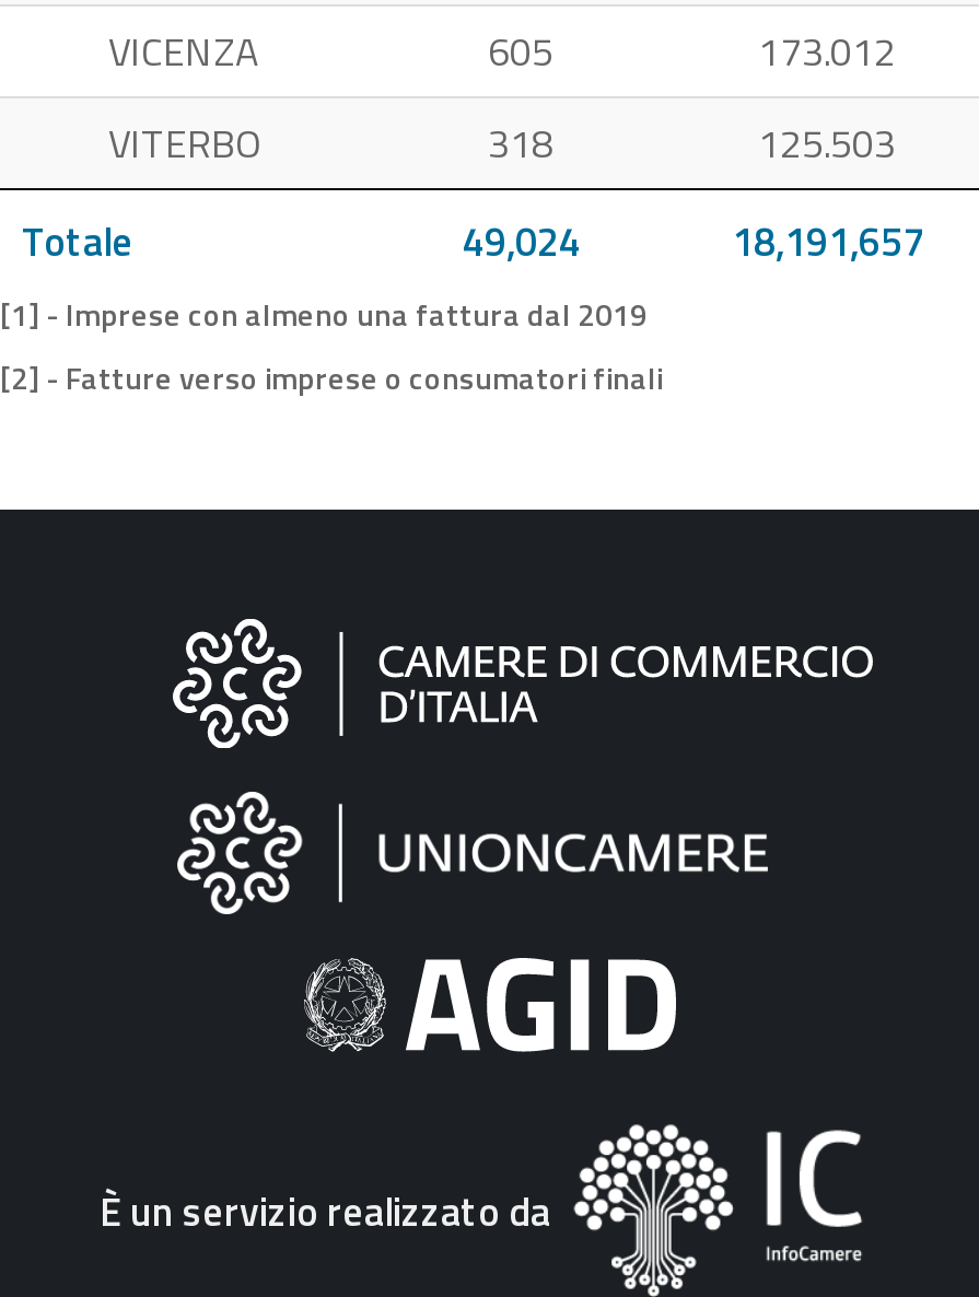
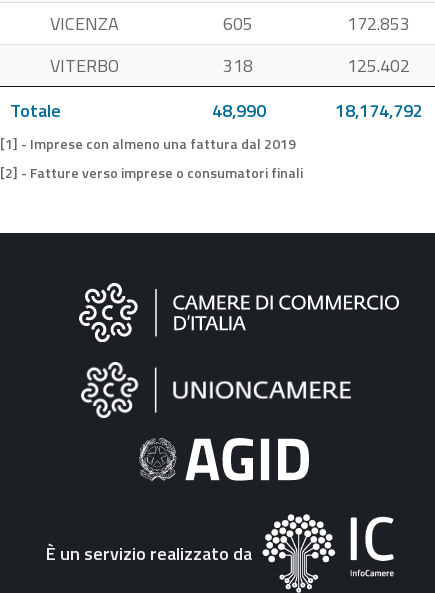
[758,22,896,81] 173.012 -> [346,10,409,37] 172.853
[758,114,896,173] 125.503 -> [346,52,409,79] 125.402
[463,212,581,271] 49,024 -> [211,97,265,124] 48,990
[732,212,924,271] 18,191,657 -> [334,97,422,124] 18,174,792

